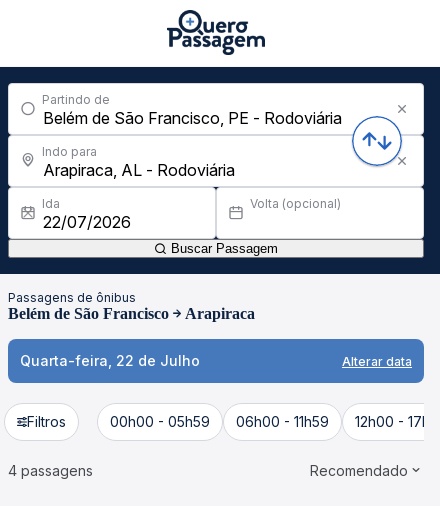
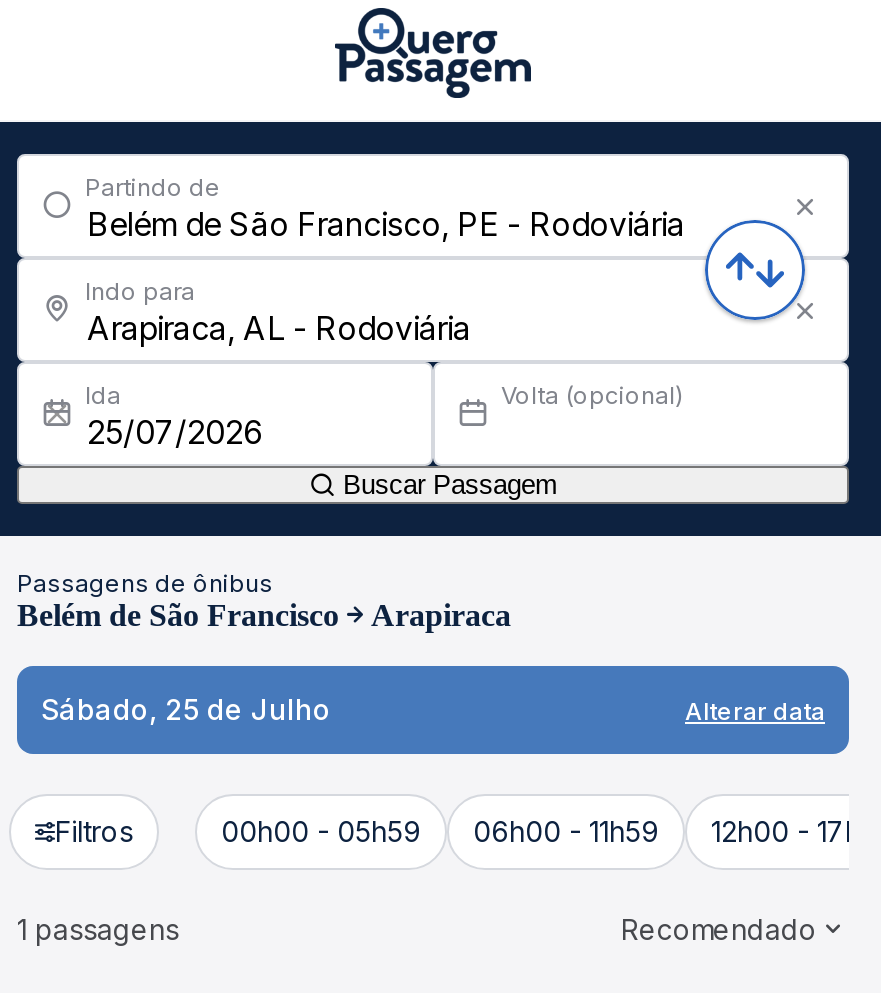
[20,352,200,369] Quarta-feira, 22 de Julho -> [41,692,331,726] Sábado, 25 de Julho
[8,462,93,479] 4 passagens -> [17,912,179,946] 1 passagens

